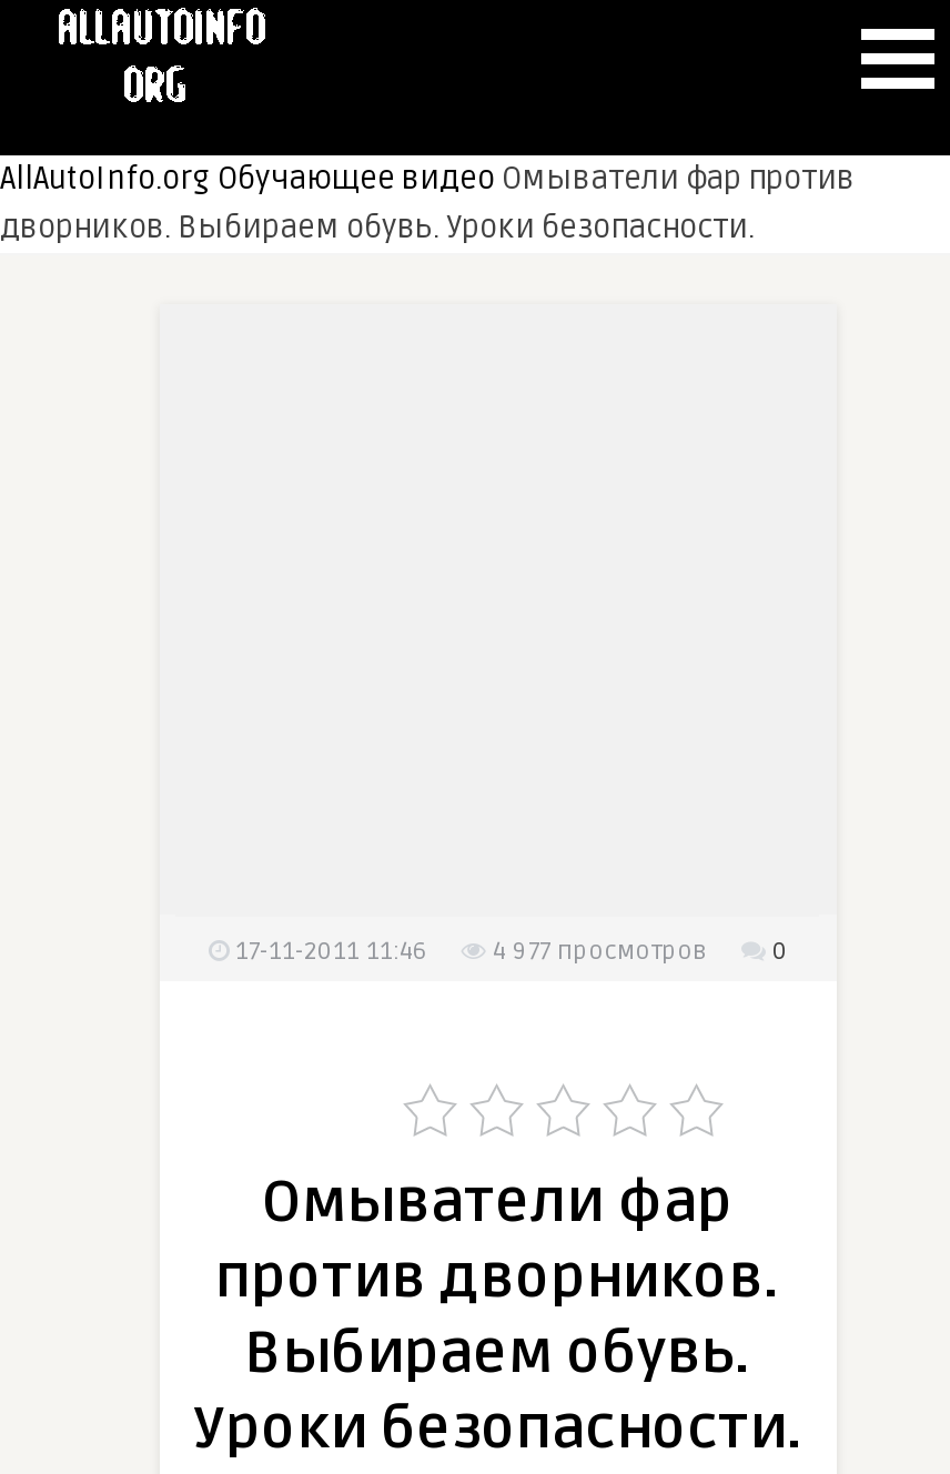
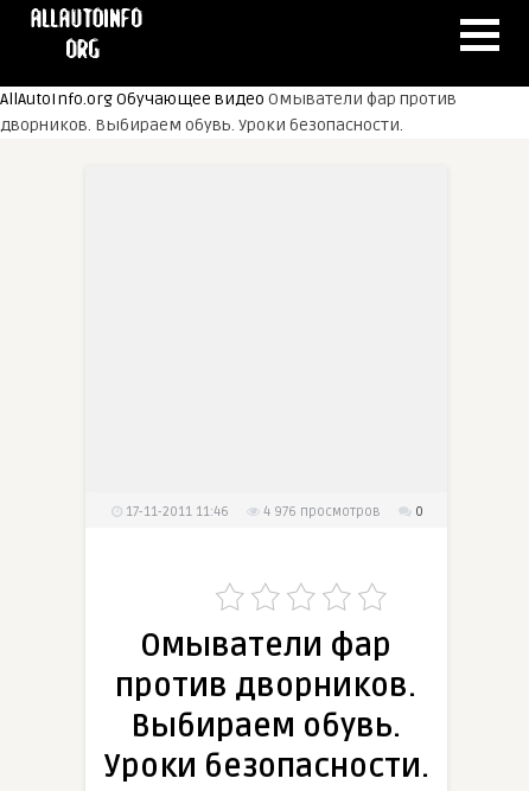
[229,937,788,966] 17-11-2011 11:46 4 977 просмотров 0 -> [122,504,423,519] 17-11-2011 11:46 4 976 просмотров 0

